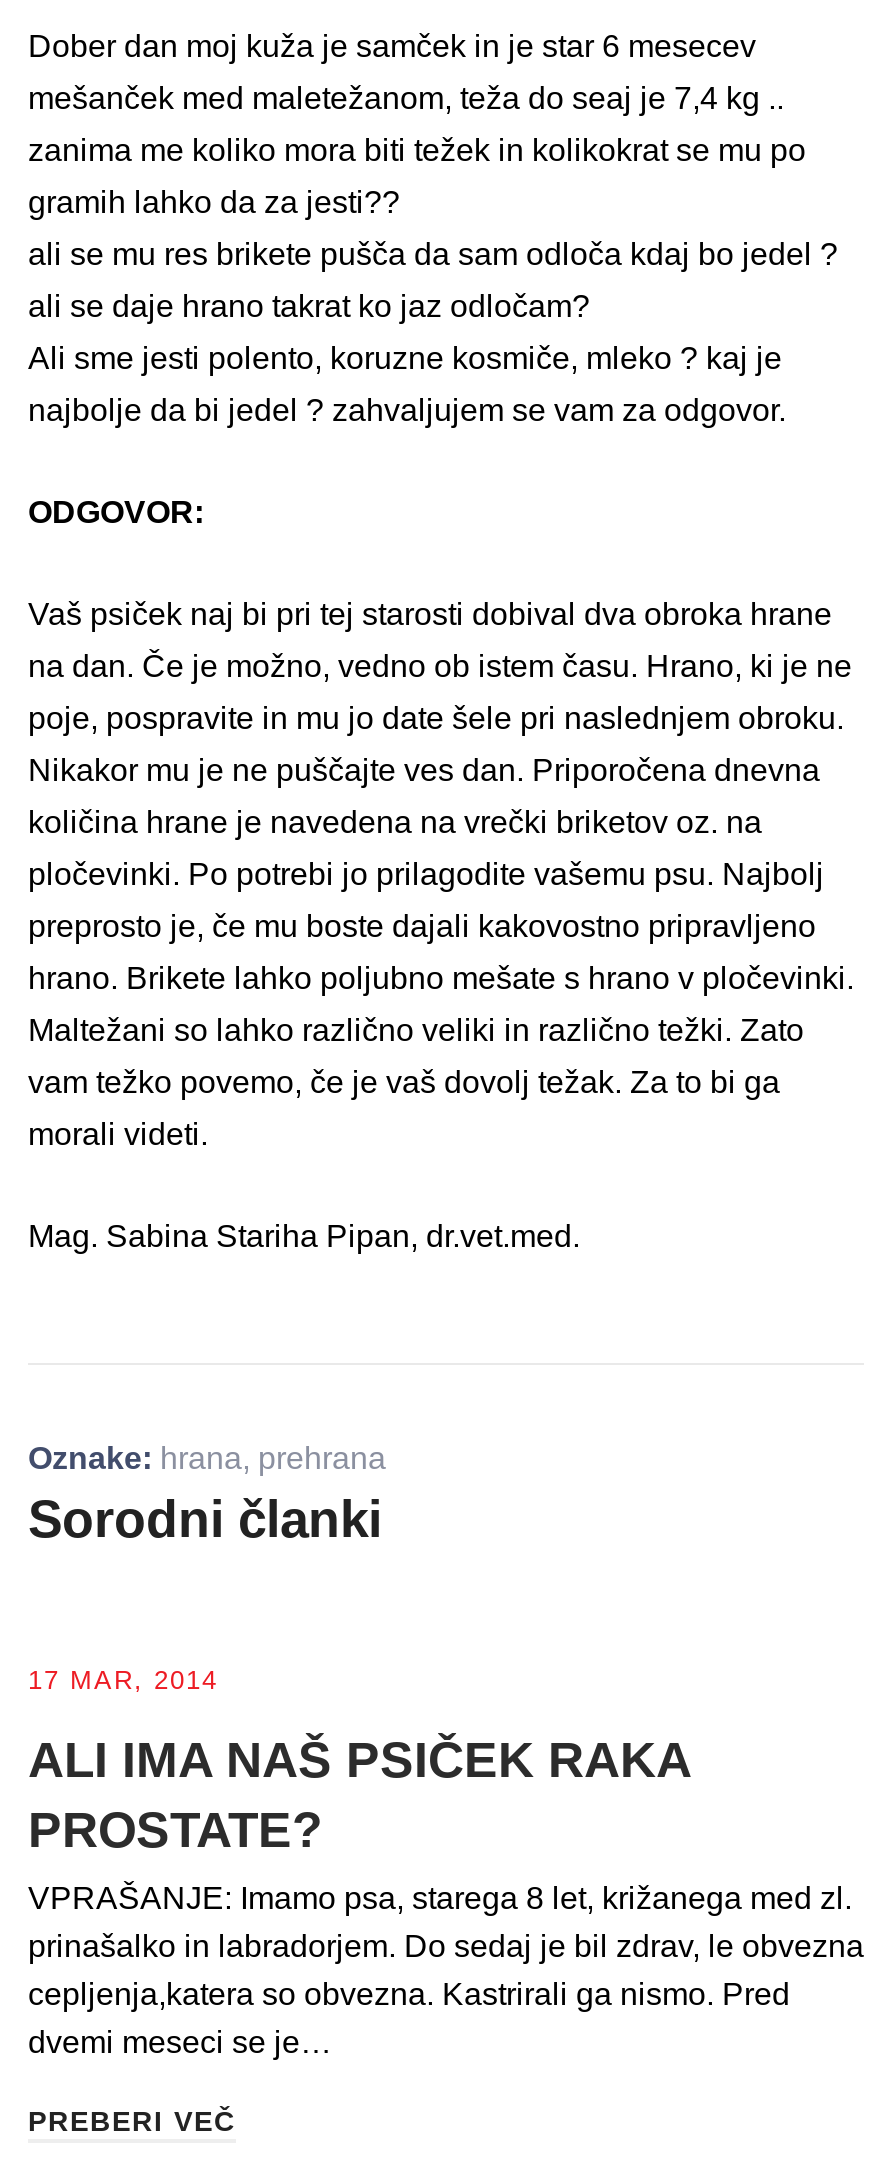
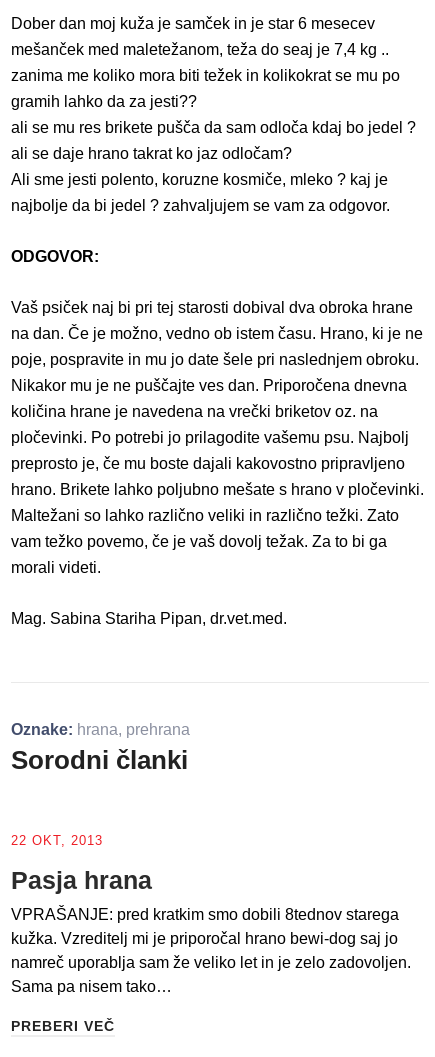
[28,1665,218,1695] 17 MAR, 2014 -> [11,833,103,848] 22 OKT, 2013
[28,1731,864,2059] ALI IMA NAŠ PSIČEK RAKA | PROSTATE? | VPRAŠANJE: Imamo psa, starega 8 let, križanega med zl. | prinašalko in labradorjem. Do sedaj je bil zdrav, le obvezna | cepljenja,katera so obvezna. Kastrirali ga nismo. Pred | dvemi meseci se je… -> [11,866,411,995] Pasja hrana | VPRAŠANJE: pred kratkim smo dobili 8tednov starega | kužka. Vzreditelj mi je priporočal hrano bewi-dog saj jo | namreč uporablja sam že veliko let in je zelo zadovoljen. | Sama pa nisem tako…

